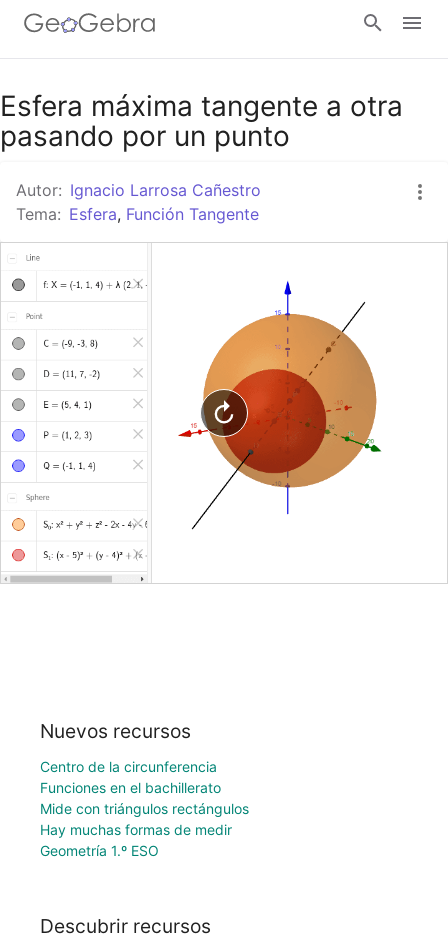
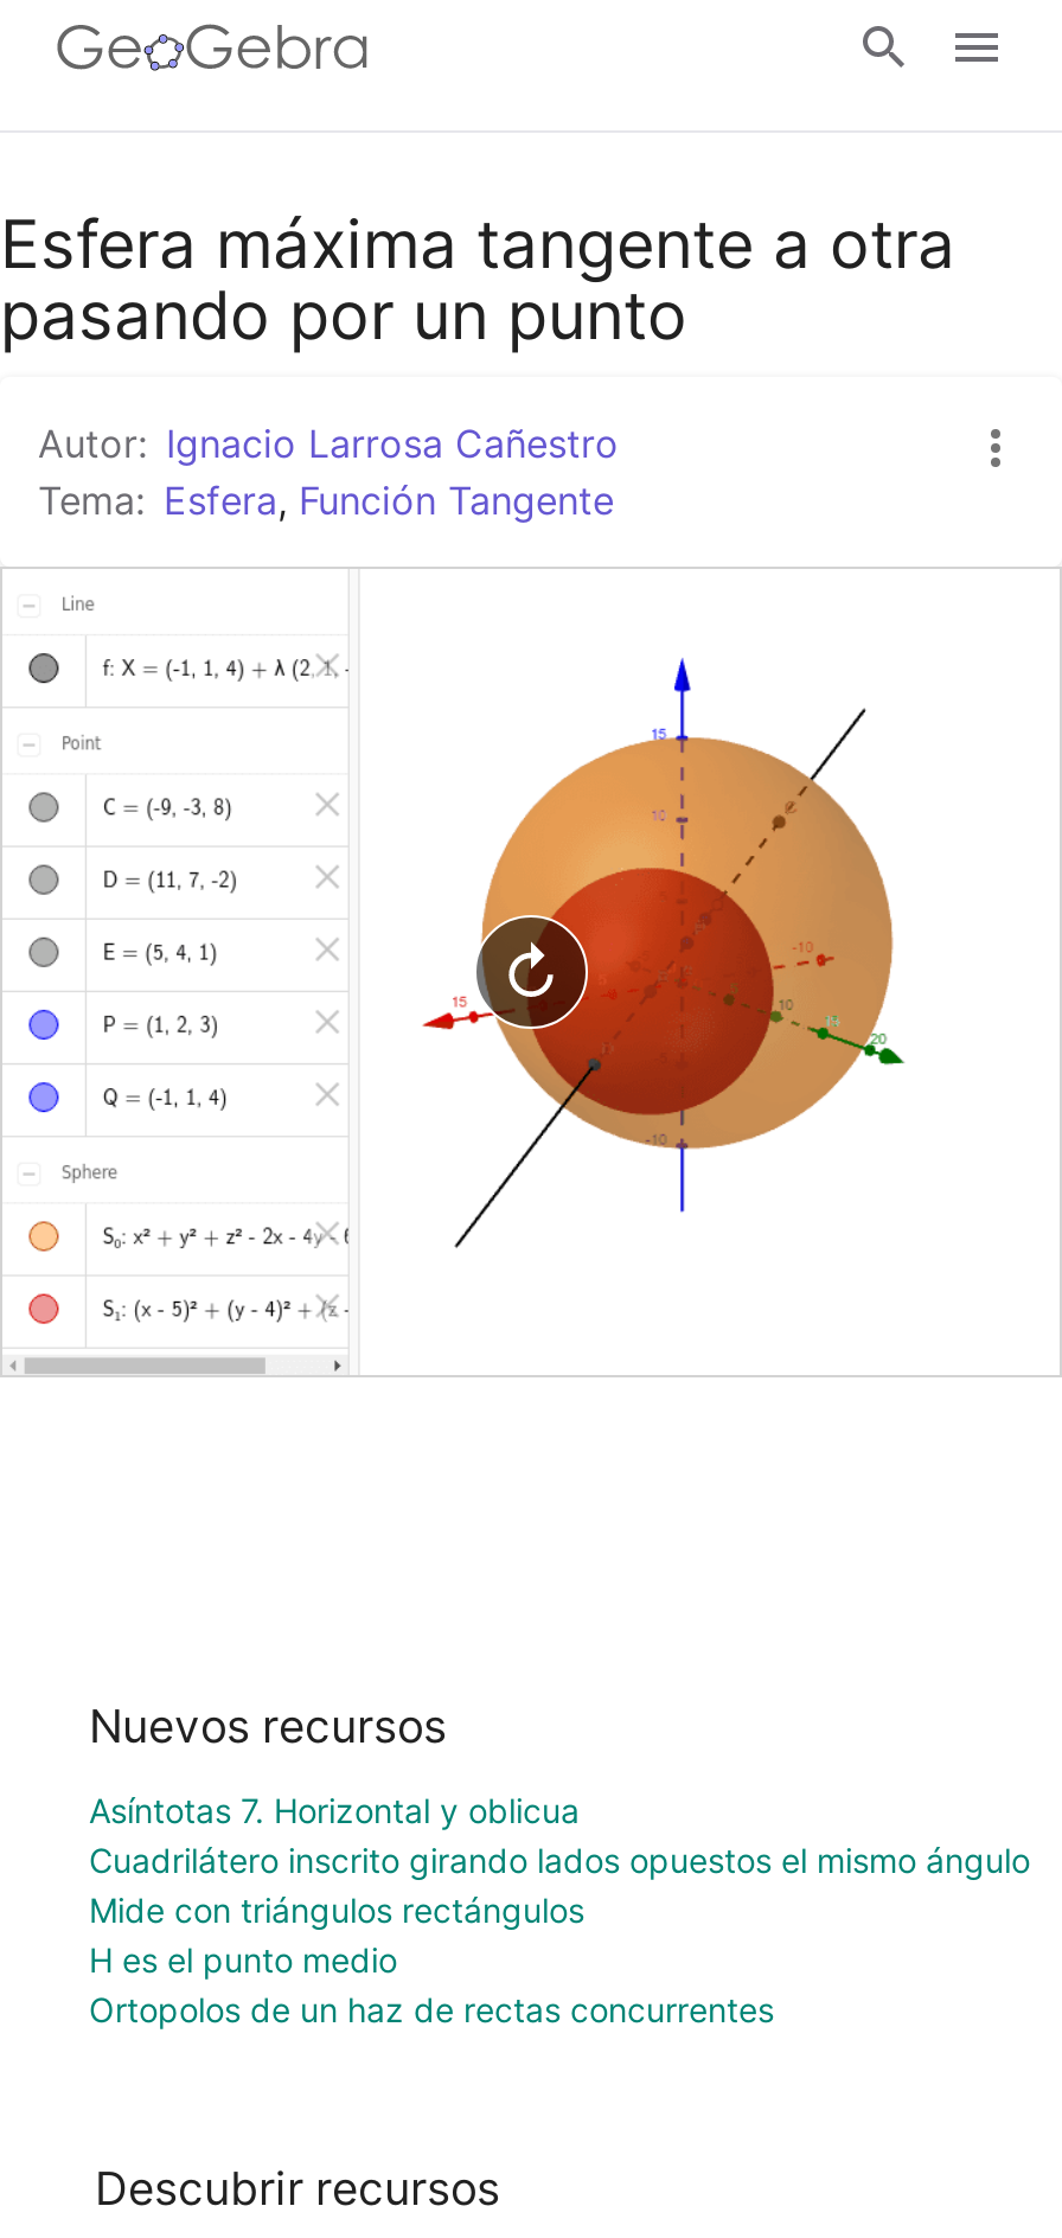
[40,758,221,796] Centro de la circunferencia | Funciones en el bachillerato -> [89,1789,1030,1880] Asíntotas 7. Horizontal y oblicua | Cuadrilátero inscrito girando lados opuestos el mismo ángulo
[40,821,232,859] Hay muchas formas de medir | Geometría 1.º ESO -> [89,1939,774,2029] H es el punto medio | Ortopolos de un haz de rectas concurrentes

